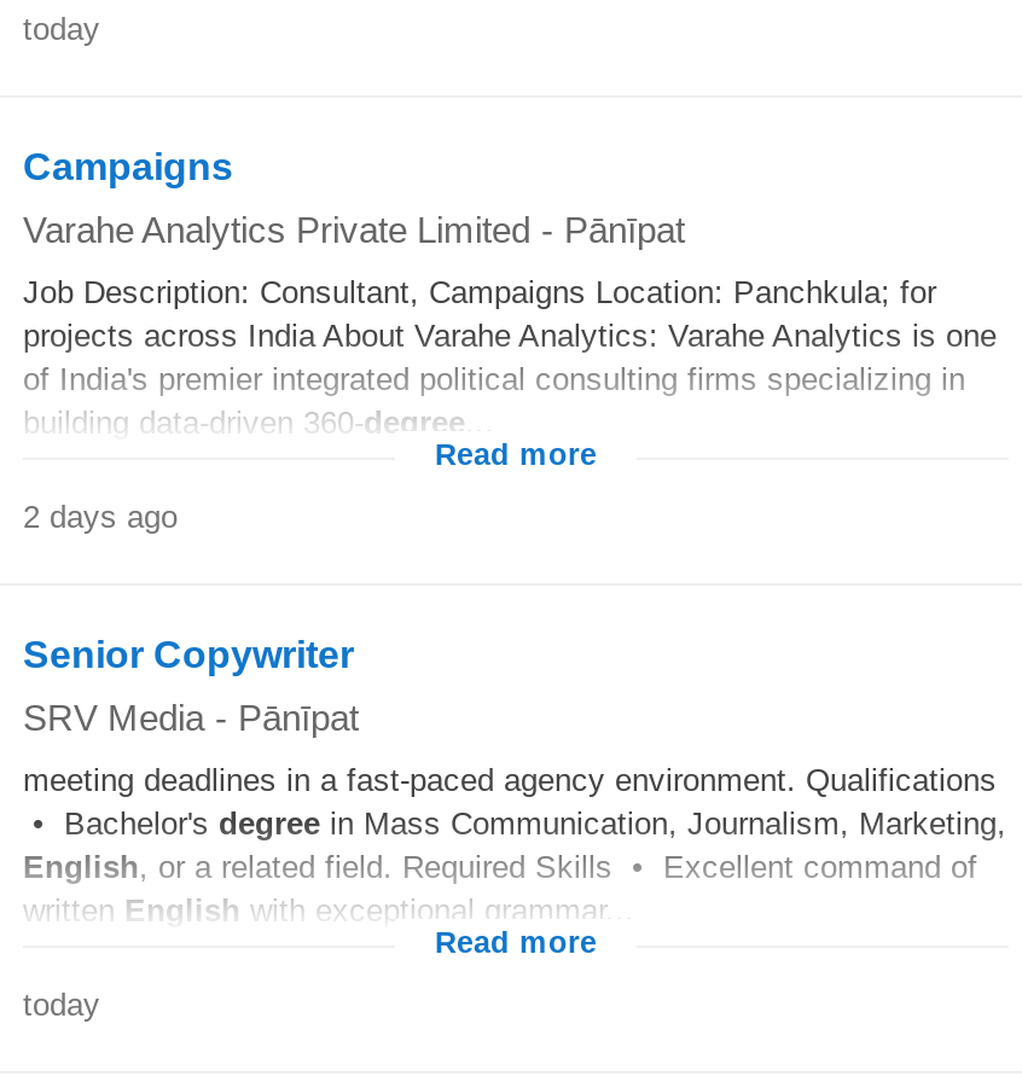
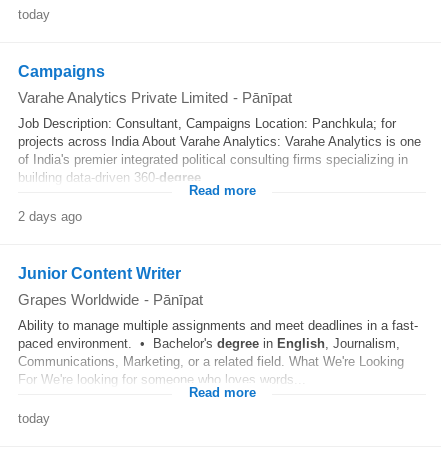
[23,634,354,675] Senior Copywriter -> [18,265,181,282] Junior Content Writer
[23,697,359,738] SRV Media - Pānīpat -> [18,291,203,308] Grapes Worldwide - Pānīpat
[23,762,1006,929] meeting deadlines in a fast-paced agency environment. Qualifications | • Bachelor's degree in Mass Communication, Journalism, Marketing, | English, or a related field. Required Skills • Excellent command of | written English with exceptional grammar... -> [18,318,418,387] Ability to manage multiple assignments and meet deadlines in a fast- | paced environment. • Bachelor's degree in English, Journalism, | Communications, Marketing, or a related field. What We're Looking | For We're looking for someone who loves words...

